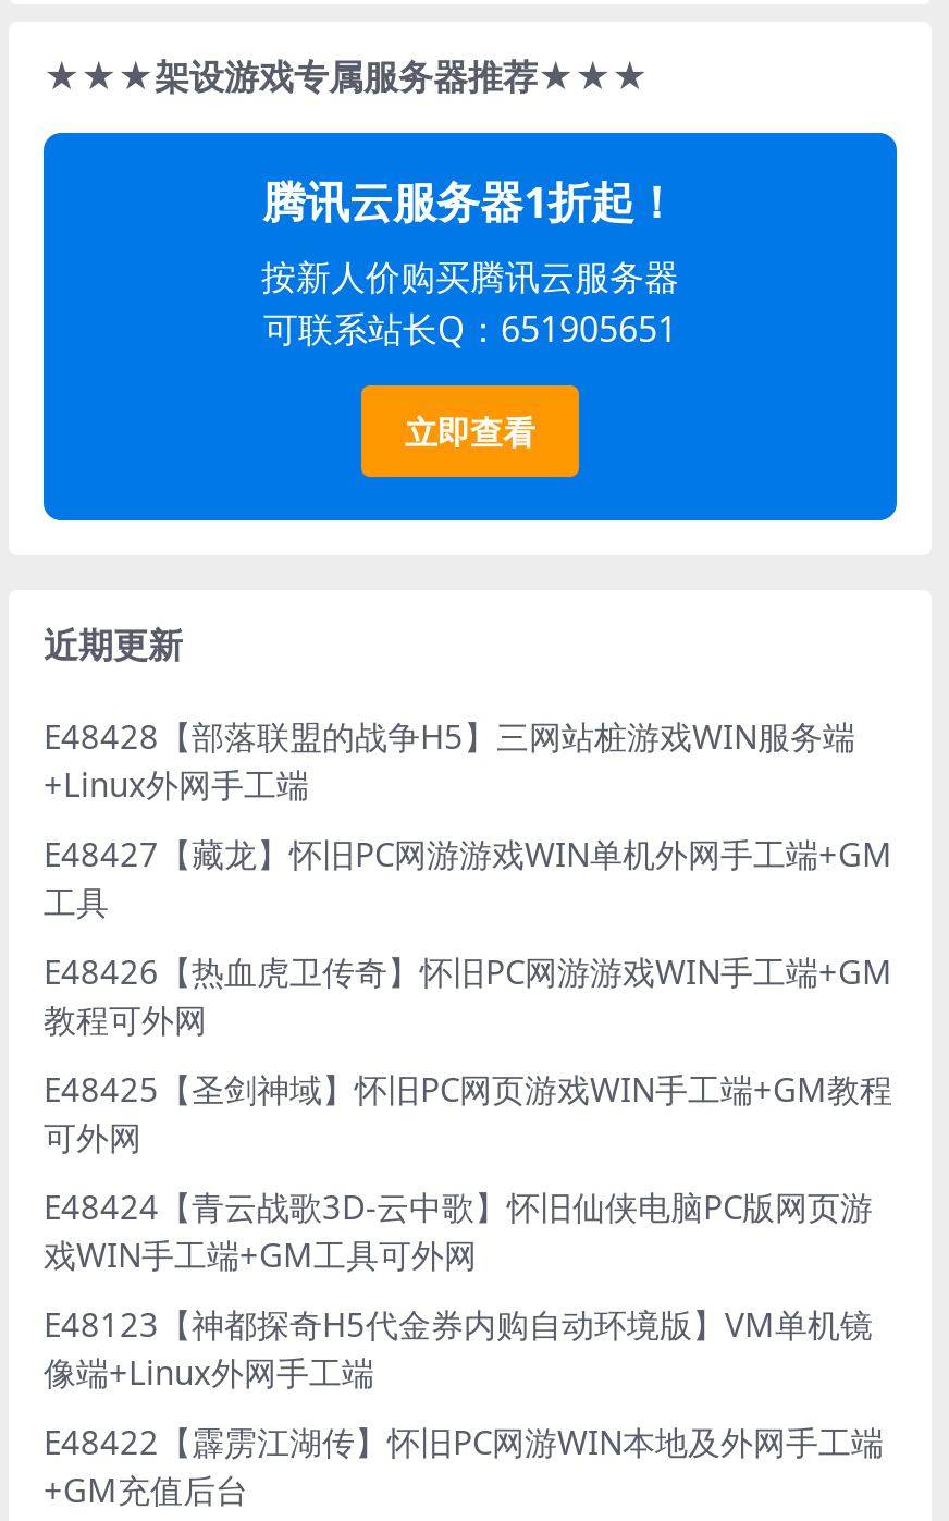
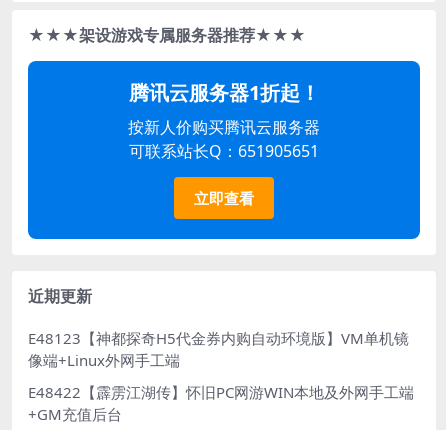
[44,714,892,1276] E48428【部落联盟的战争H5】三网站桩游戏WIN服务端 | +Linux外网手工端 | E48427【藏龙】怀旧PC网游游戏WIN单机外网手工端+GM | 工具 | E48426【热血虎卫传奇】怀旧PC网游游戏WIN手工端+GM | 教程可外网 | E48425【圣剑神域】怀旧PC网页游戏WIN手工端+GM教程 | 可外网 | E48424【青云战歌3D-云中歌】怀旧仙侠电脑PC版网页游 | 戏WIN手工端+GM工具可外网 -> none

